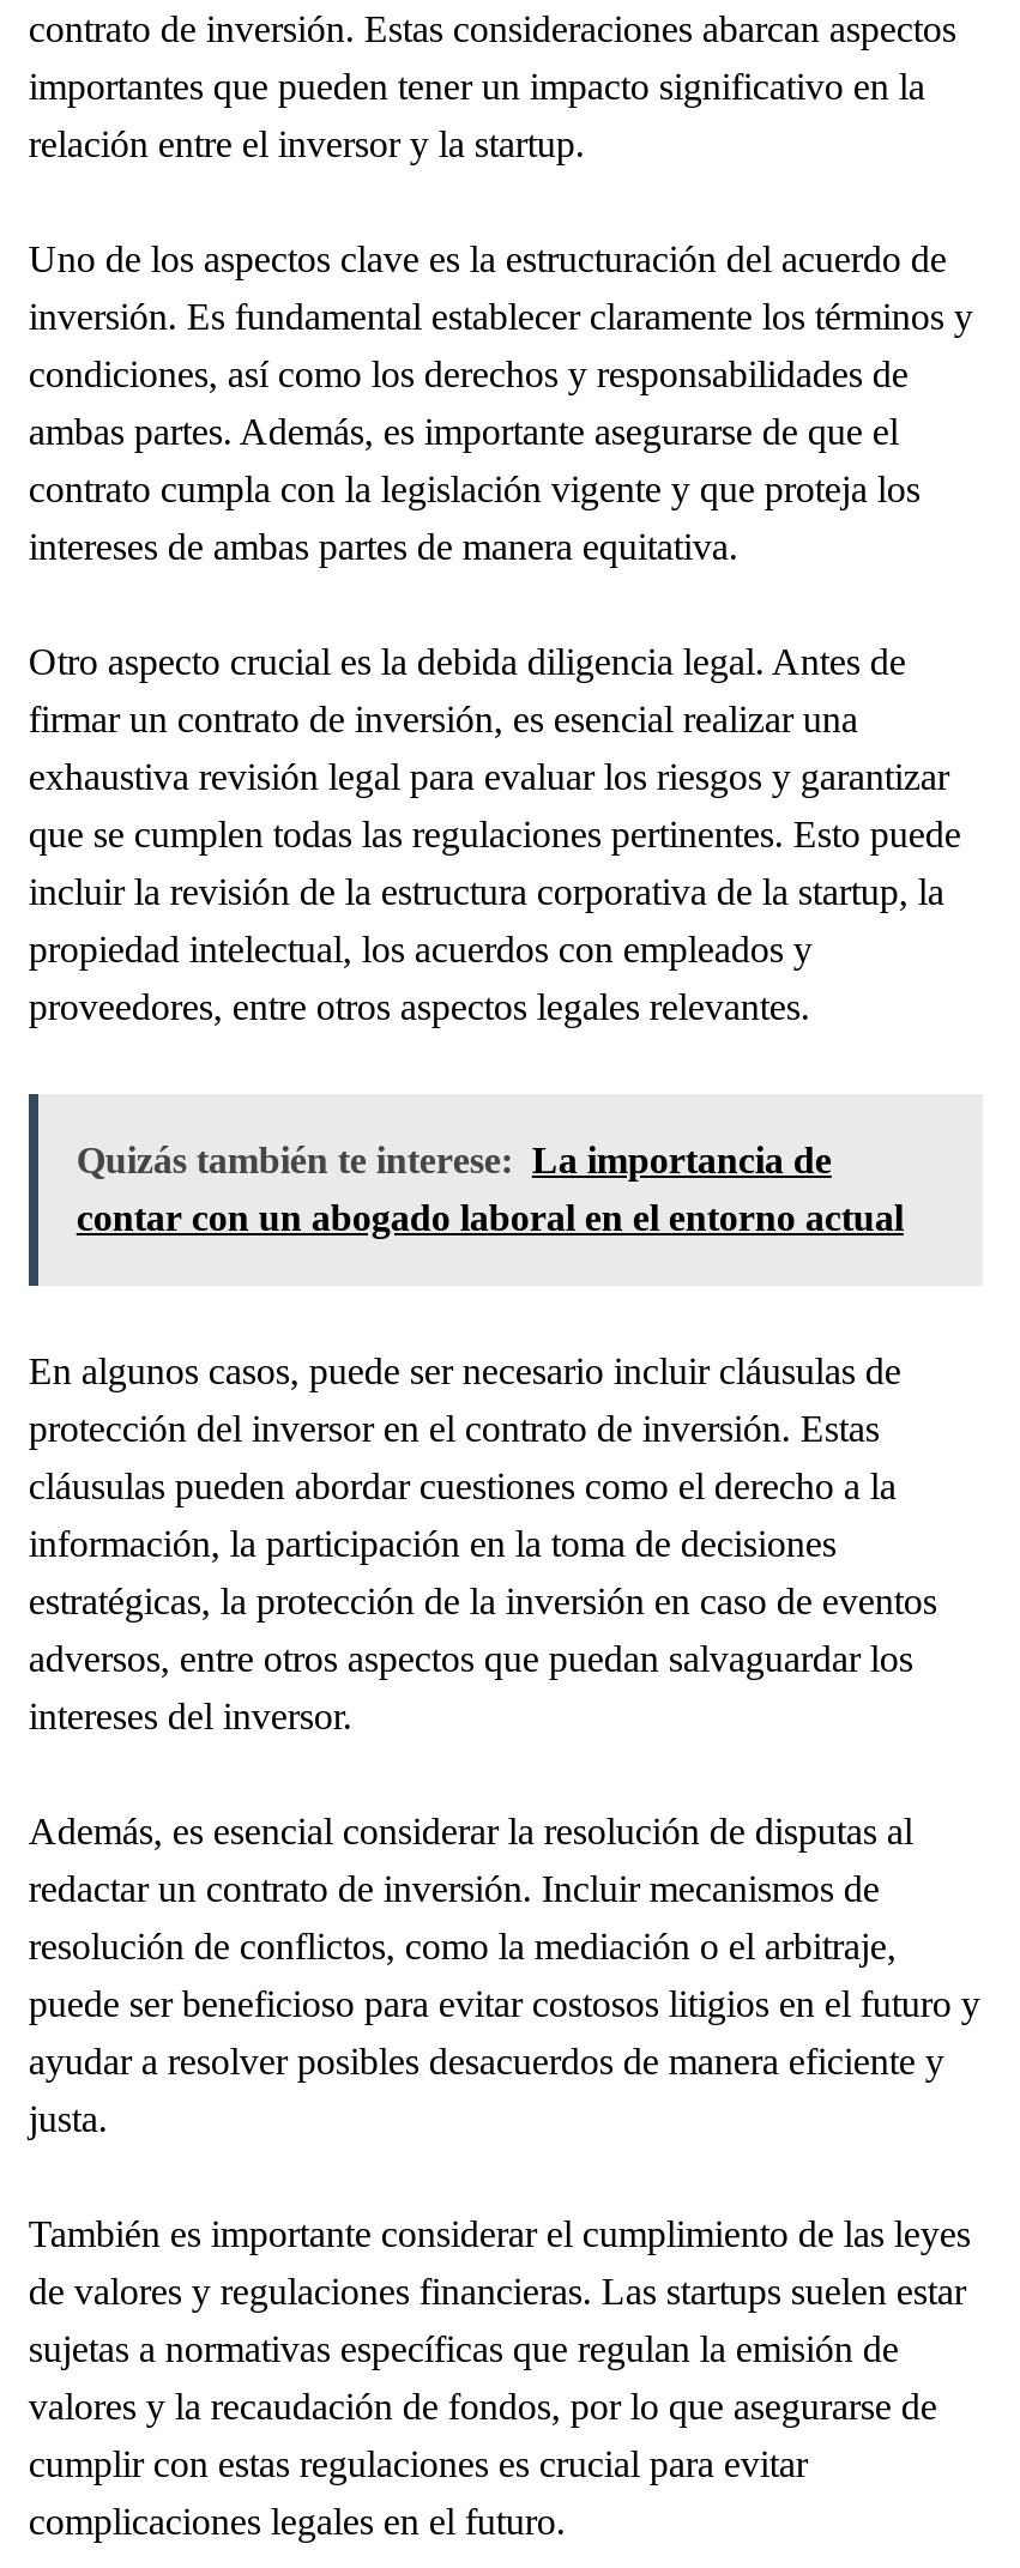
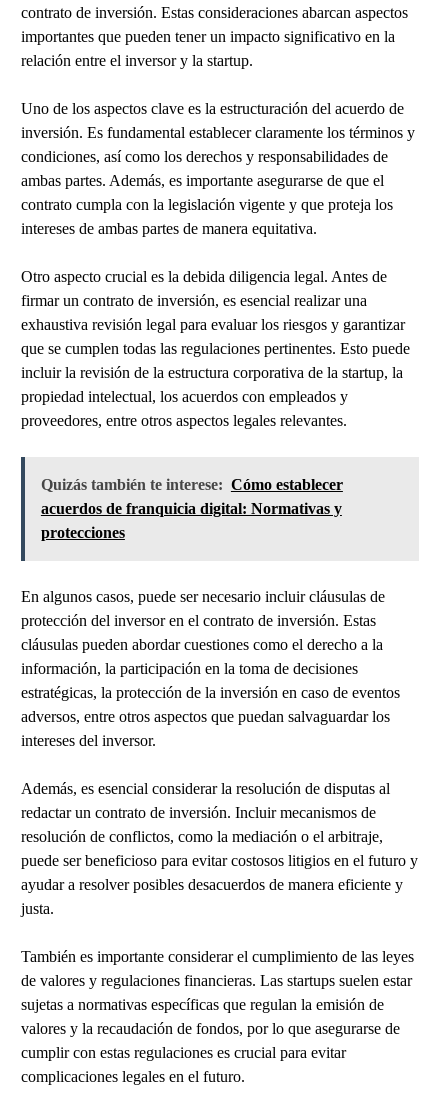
[76,1140,903,1238] Quizás también te interese: La importancia de | contar con un abogado laboral en el entorno actual -> [41,476,343,541] Quizás también te interese: Cómo establecer | acuerdos de franquicia digital: Normativas y | protecciones

